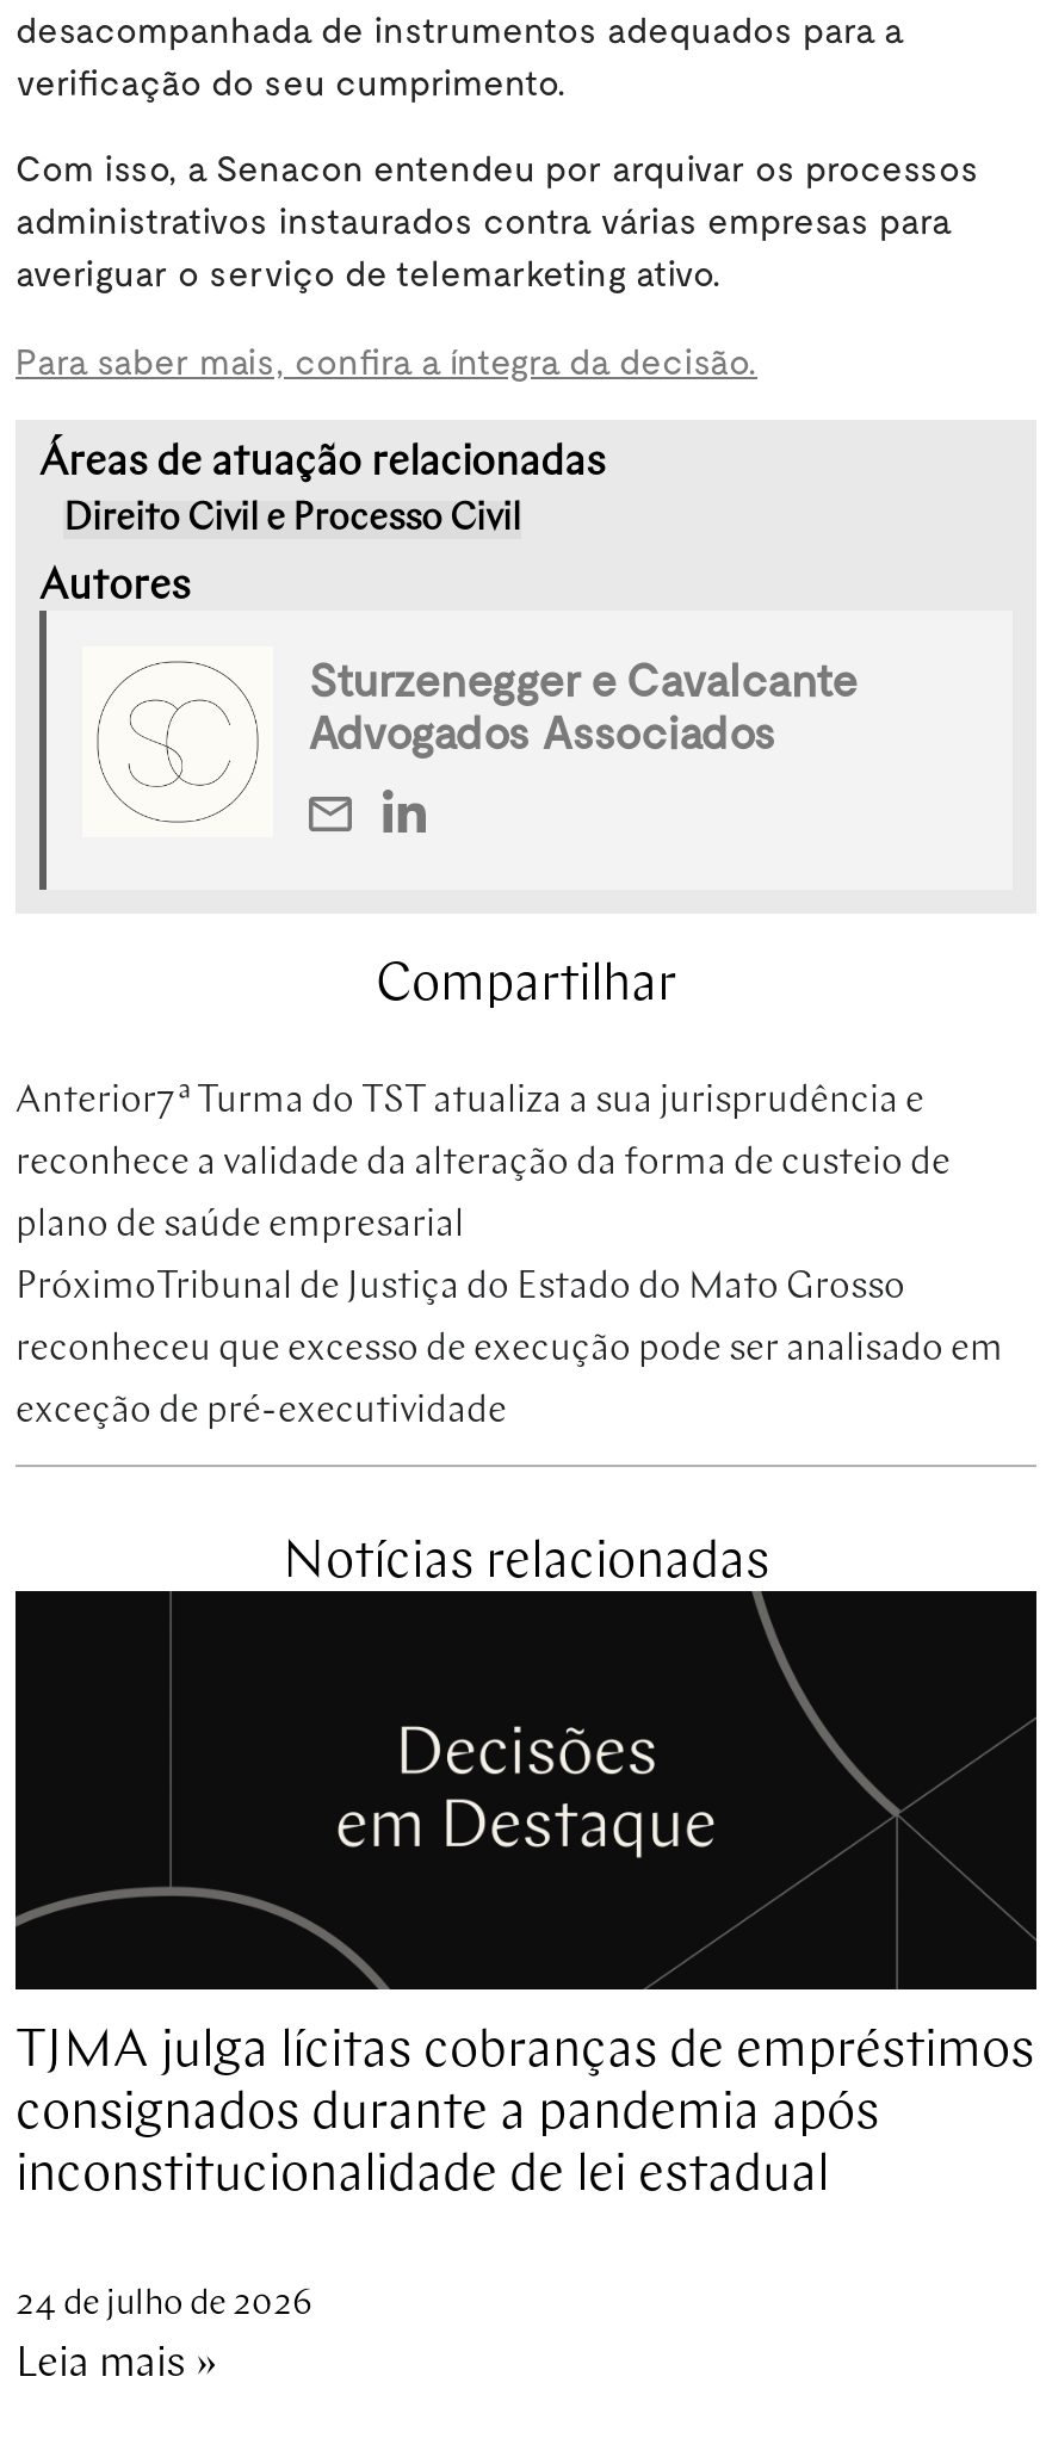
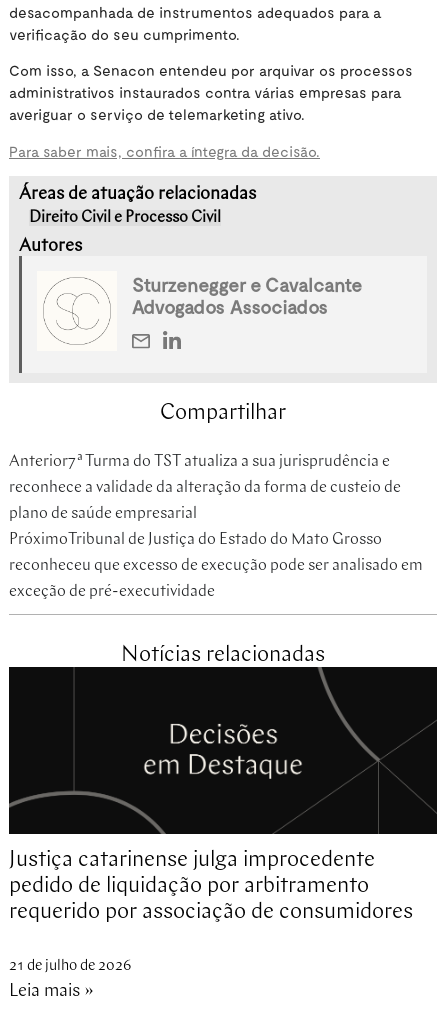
[16,2026,1034,2205] TJMA julga lícitas cobranças de empréstimos | consignados durante a pandemia após | inconstitucionalidade de lei estadual -> [9,849,413,924] Justiça catarinense julga improcedente | pedido de liquidação por arbitramento | requerido por associação de consumidores
[16,2288,314,2324] 24 de julho de 2026 -> [9,959,132,974] 21 de julho de 2026

